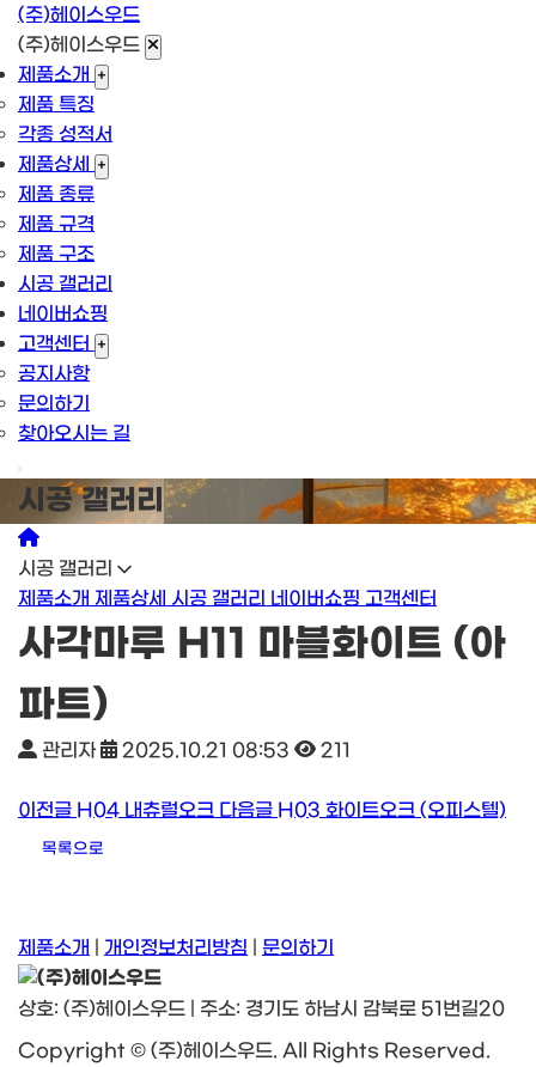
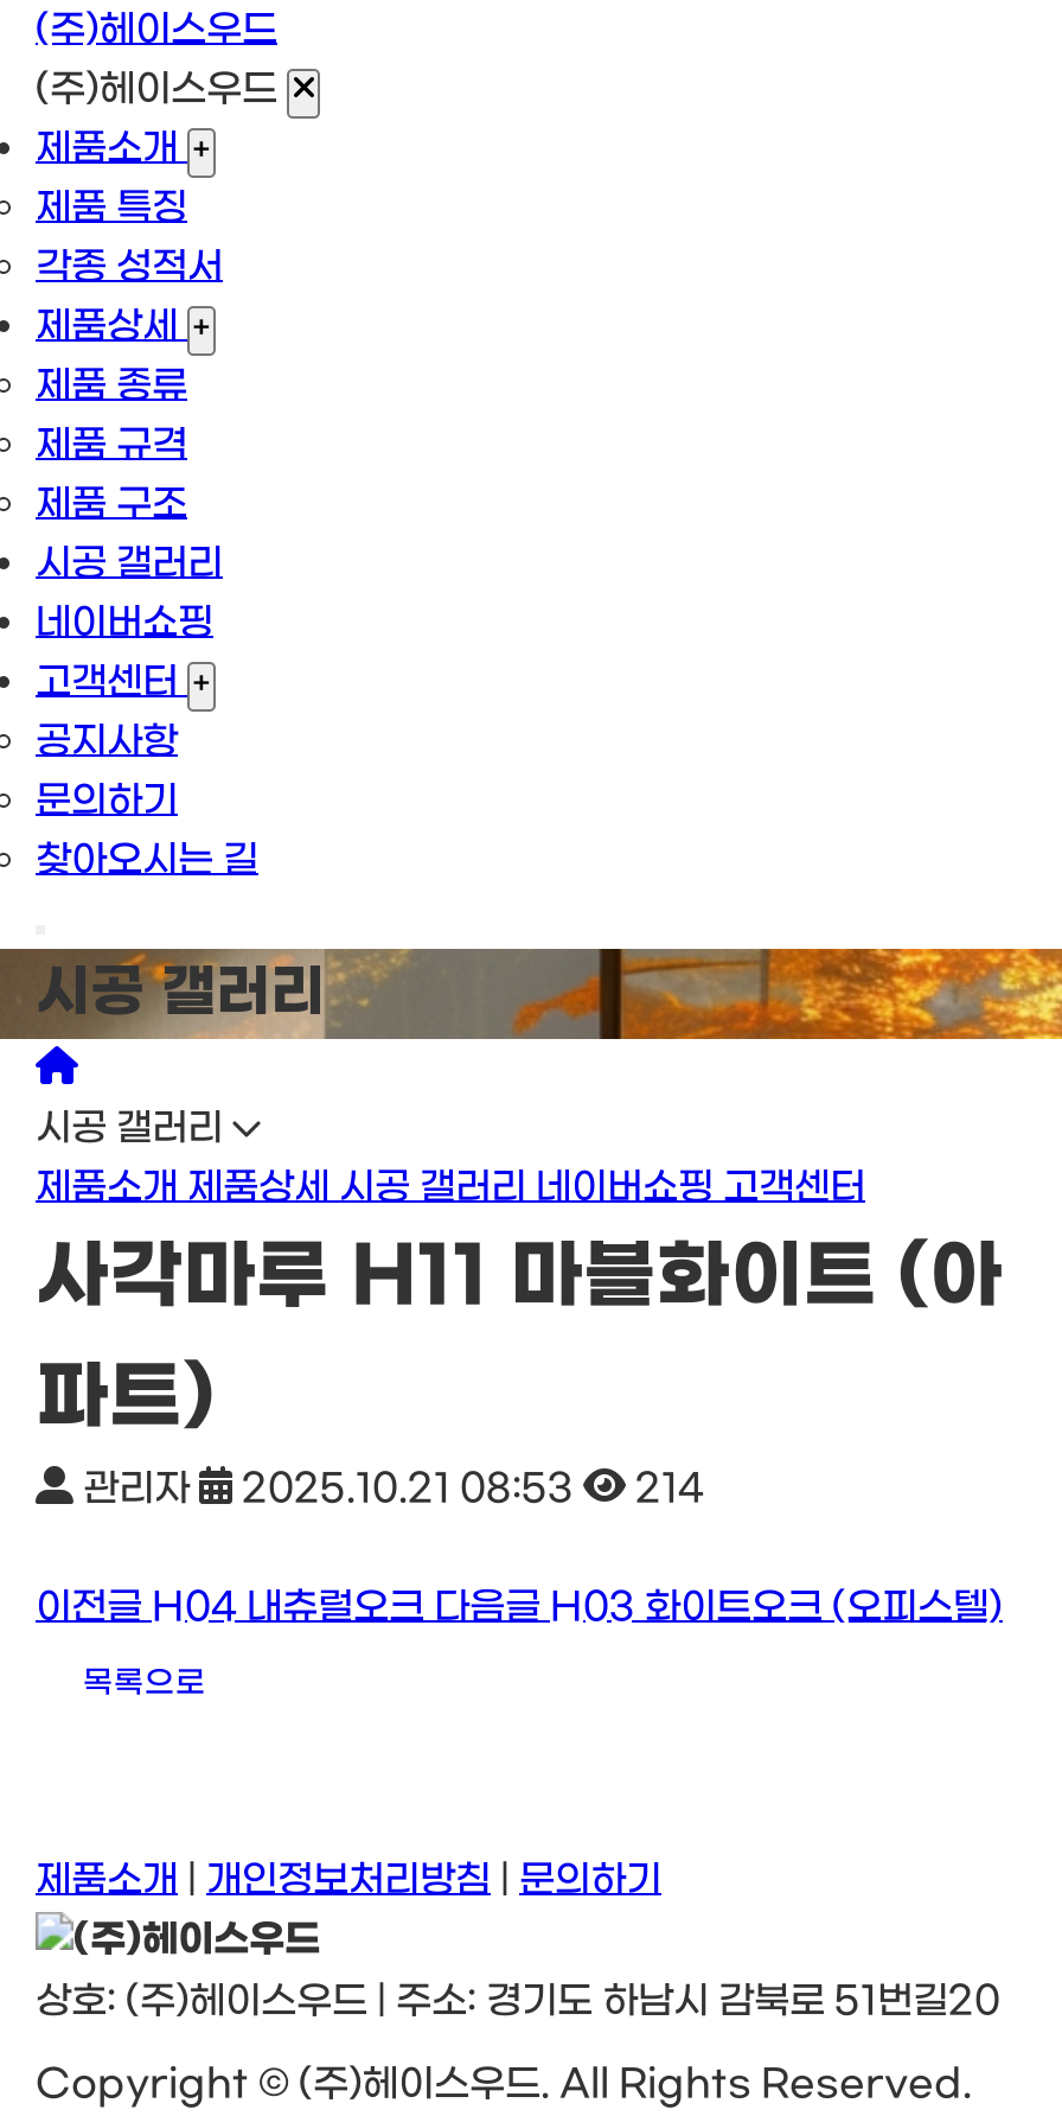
[37,739,351,762] 관리자 2025.10.21 08:53 211 -> [73,1466,704,1511] 관리자 2025.10.21 08:53 214

